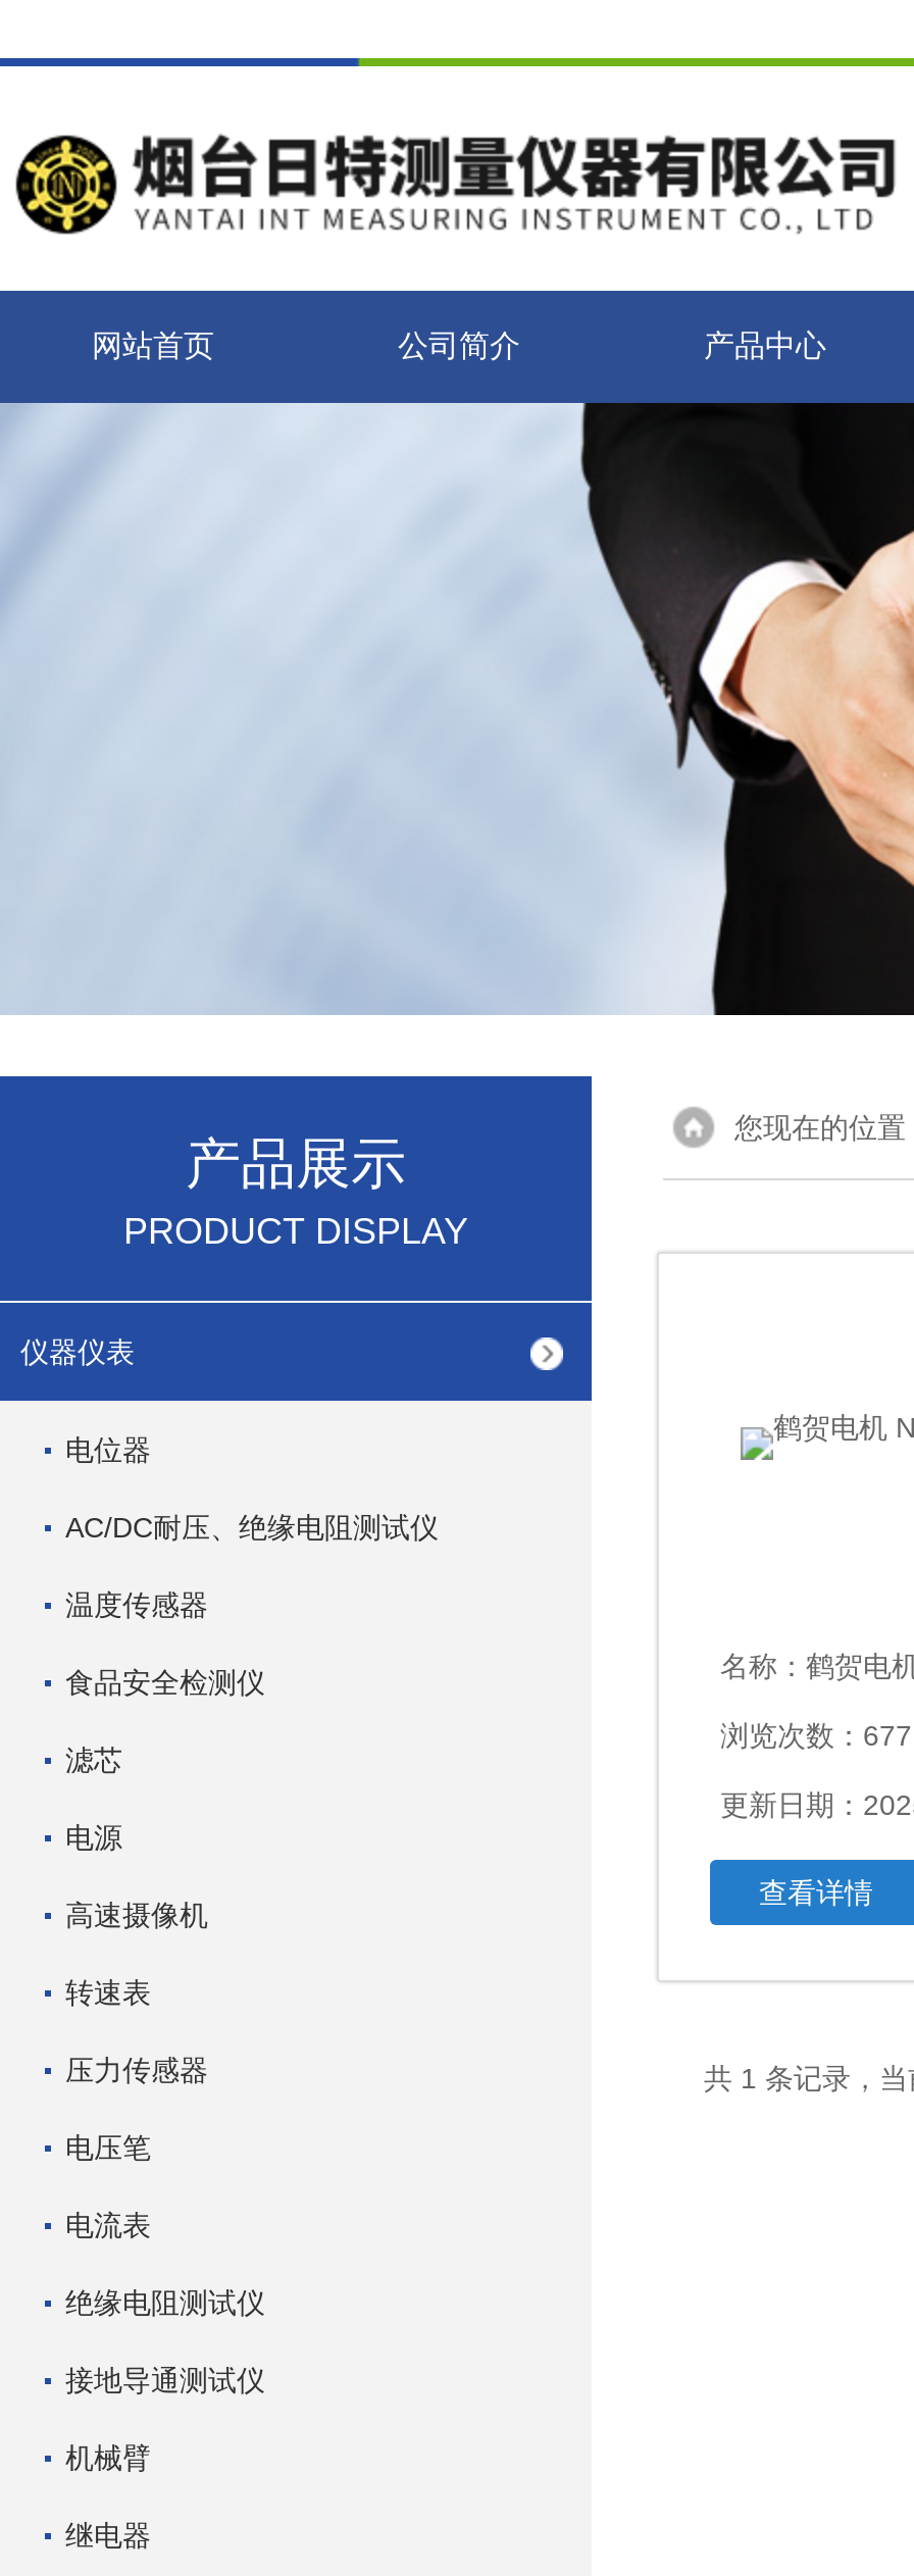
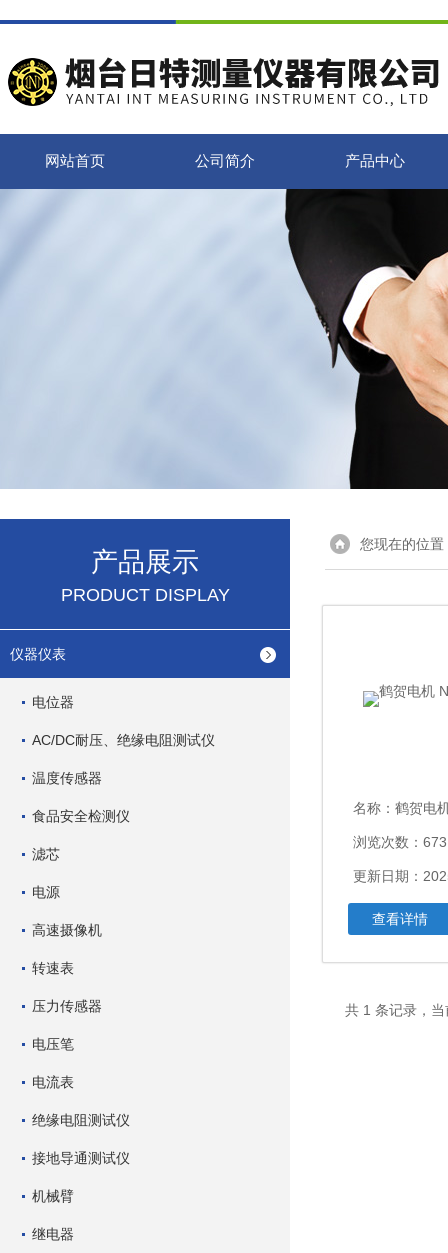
[720,1719,912,1752] 浏览次数：677 -> [353,834,447,850] 浏览次数：673

